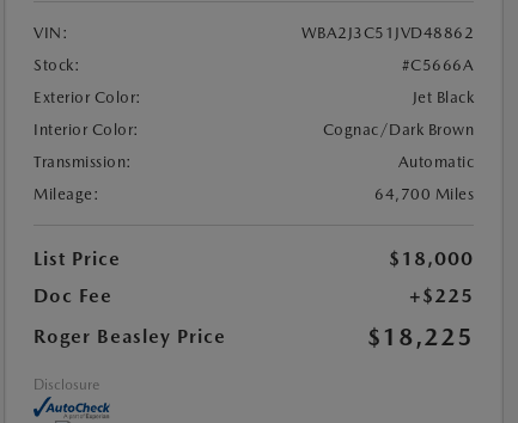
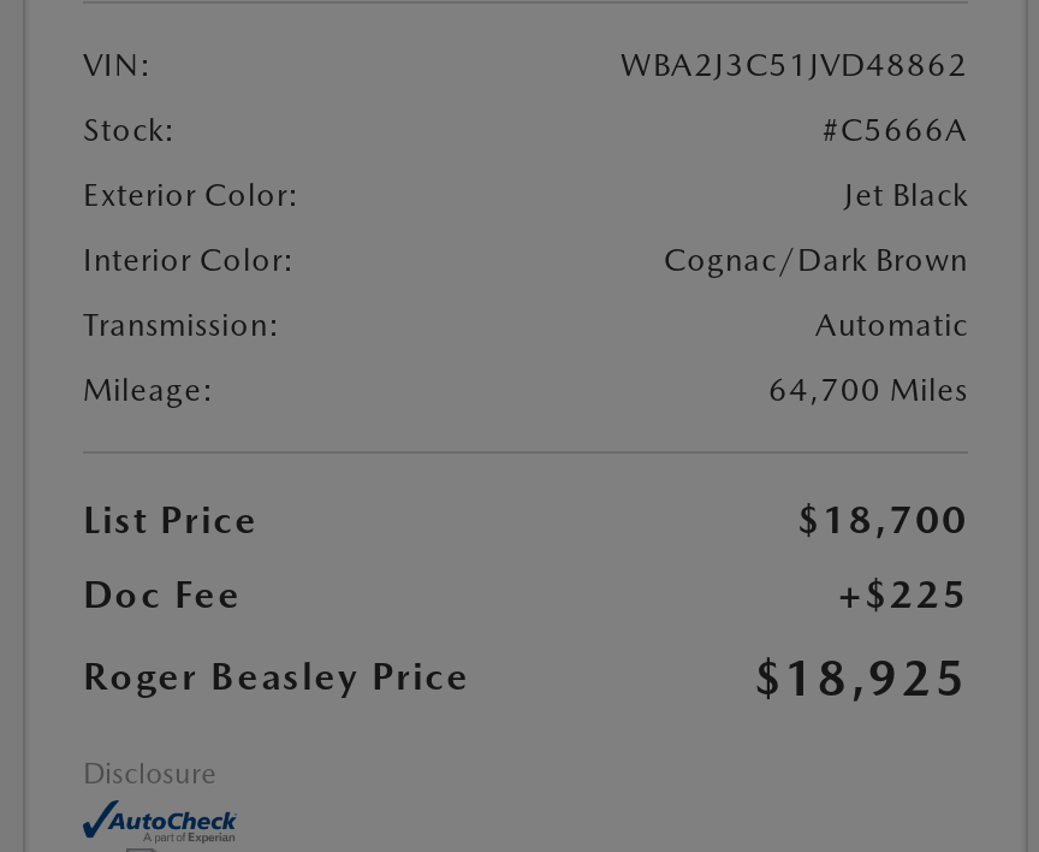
[389,247,474,270] $18,000 -> [797,498,968,543] $18,700
[367,322,474,351] $18,225 -> [754,649,968,707] $18,925

